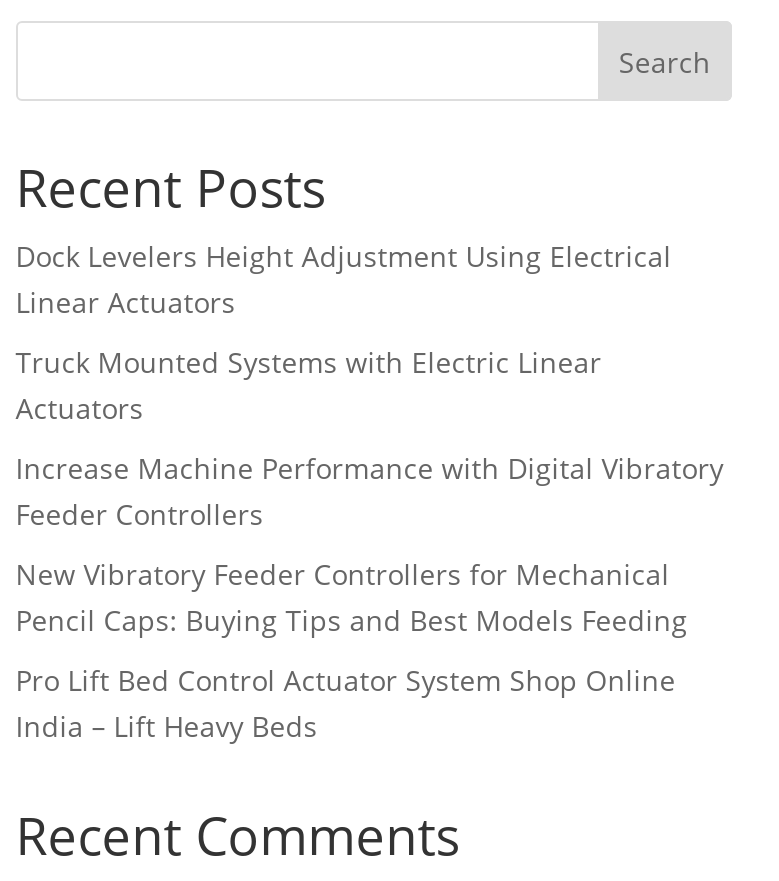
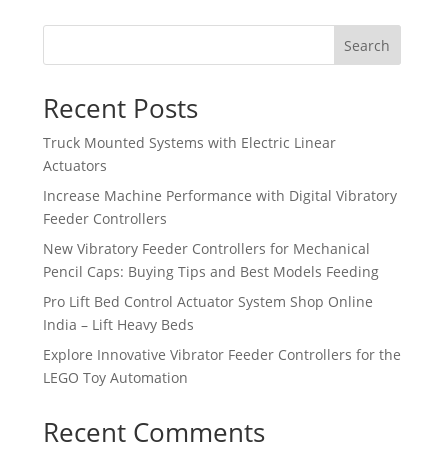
[16,237,672,321] Dock Levelers Height Adjustment Using Electrical | Linear Actuators -> none
moved [16,343,724,745] -> [43,133,397,334]: Truck Mounted Systems with Electric Linear | Actuators | Increase Machine Performance with Digital Vibratory | Feeder Controllers | New Vibratory Feeder Controllers for Mechanical | Pencil Caps: Buying Tips and Best Models Feeding | Pro Lift Bed Control Actuator System Shop Online | India – Lift Heavy Beds
none -> [43,345,401,387] Explore Innovative Vibrator Feeder Controllers for the | LEGO Toy Automation

